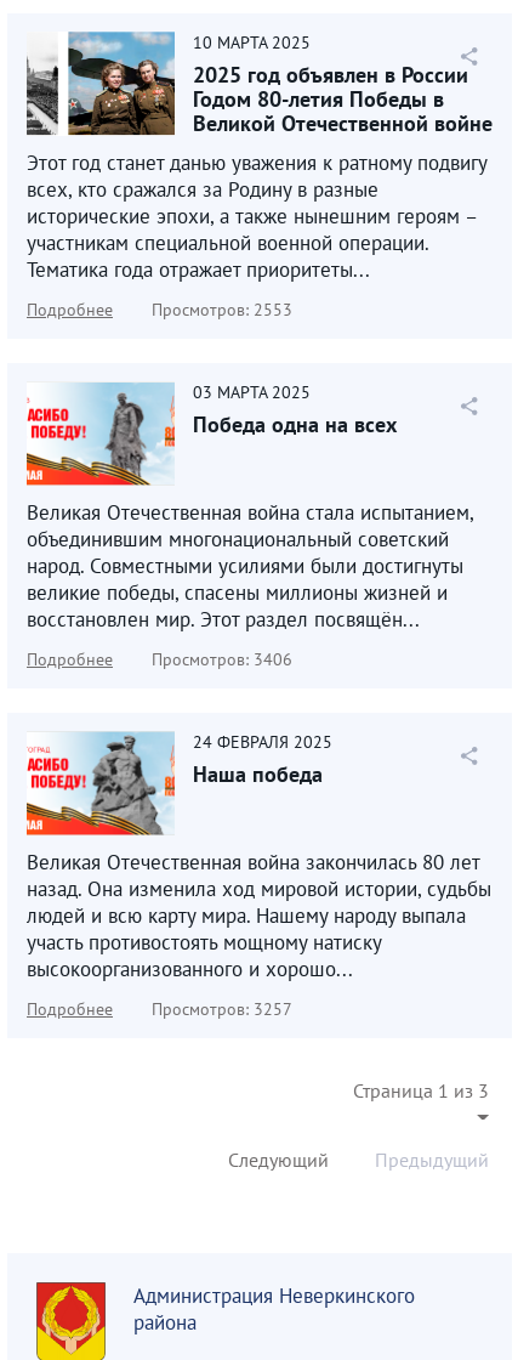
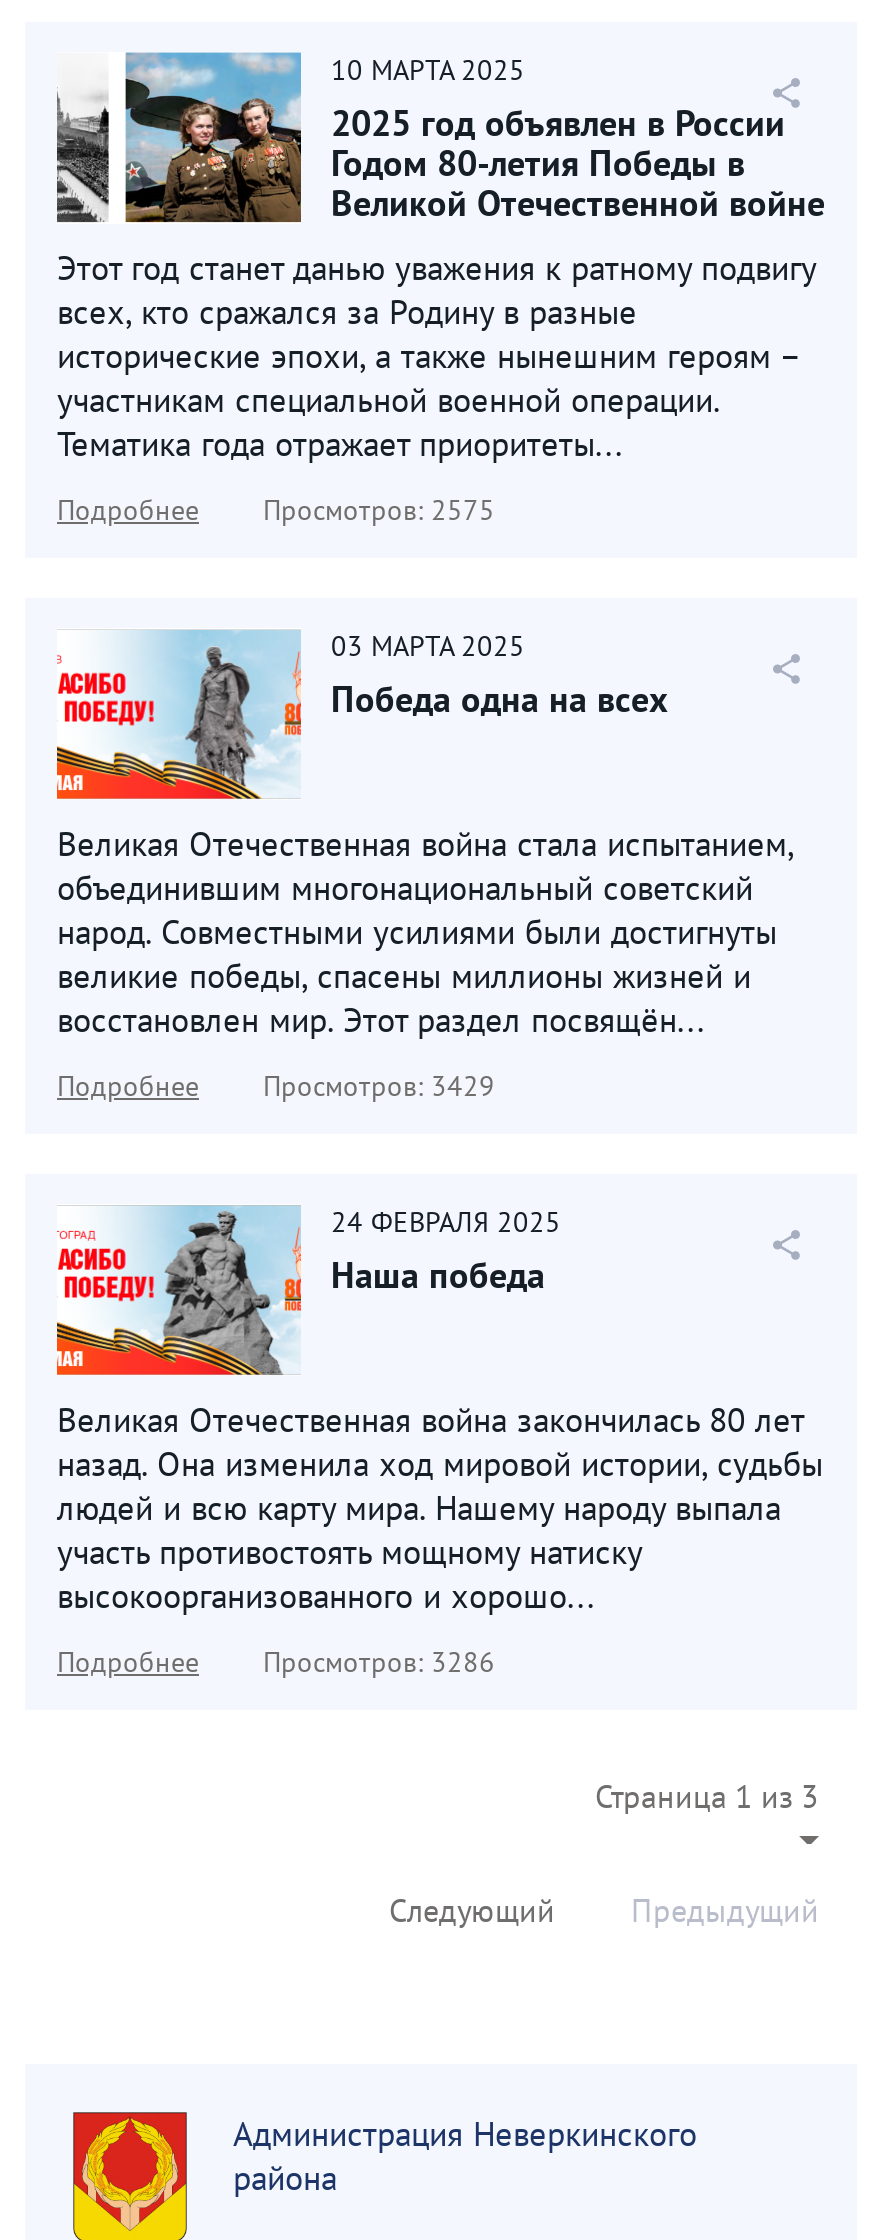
[27,299,292,321] Подробнее Просмотров: 2553 -> [57,492,495,528] Подробнее Просмотров: 2575
[27,648,292,670] Подробнее Просмотров: 3406 -> [57,1068,495,1104] Подробнее Просмотров: 3429
[27,998,292,1020] Подробнее Просмотров: 3257 -> [57,1644,495,1680] Подробнее Просмотров: 3286

